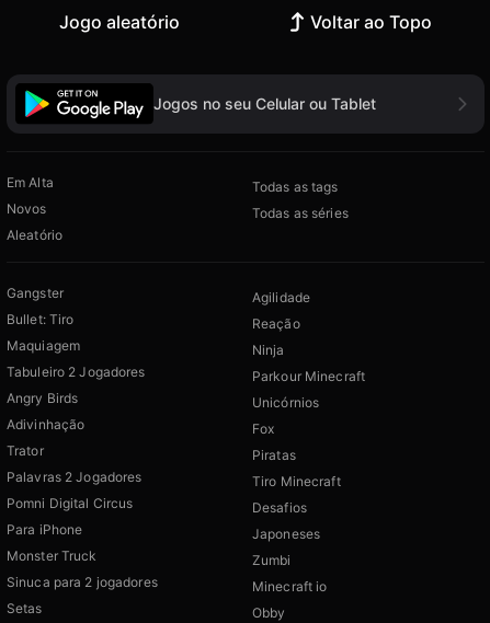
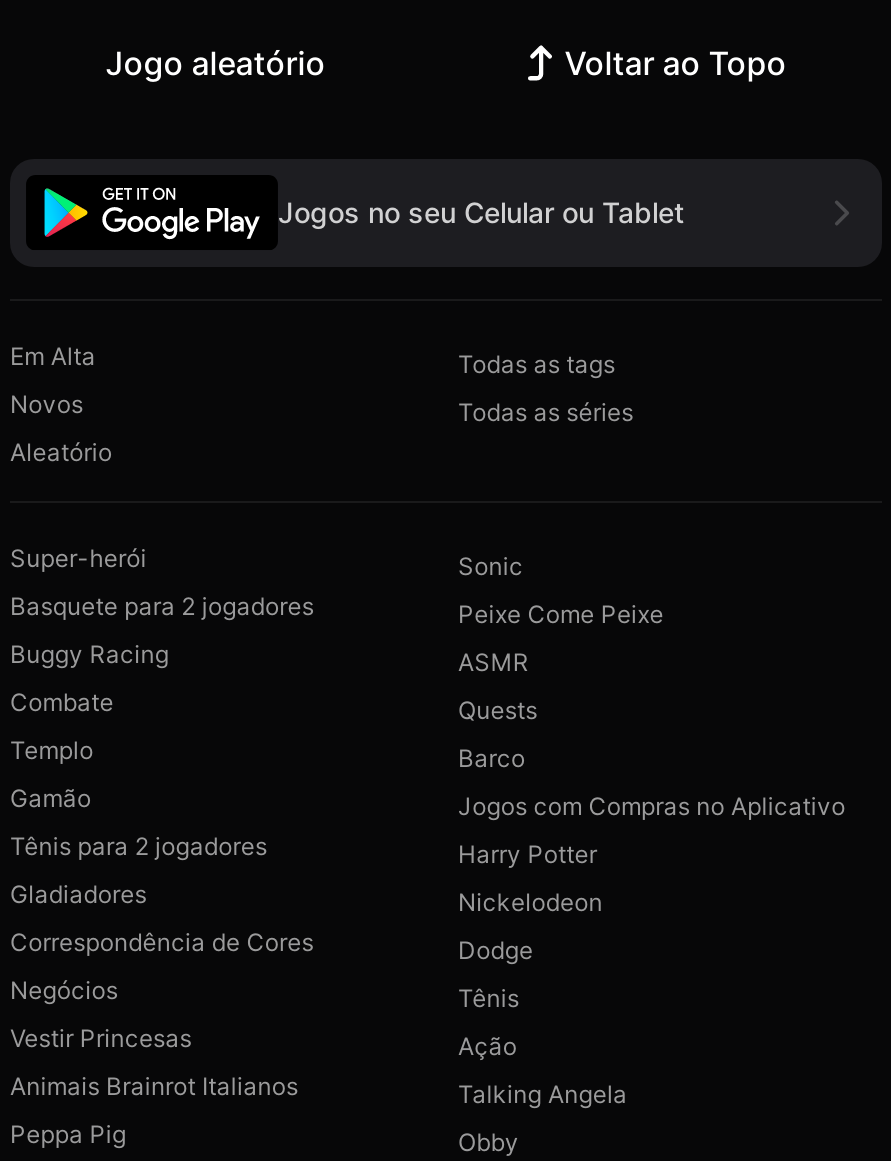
[7,284,64,301] Gangster -> [10,542,147,572] Super-herói
[252,289,310,305] Agilidade -> [458,550,523,580] Sonic
[7,311,74,327] Bullet: Tiro -> [10,590,314,620] Basquete para 2 jogadores
[252,315,300,331] Reação -> [458,598,664,628] Peixe Come Peixe
[7,337,80,353] Maquiagem -> [10,638,169,668] Buggy Racing
[252,341,285,358] Ninja -> [458,646,529,676] ASMR
[7,363,145,379] Tabuleiro 2 Jogadores -> [10,686,114,716] Combate
[252,367,365,384] Parkour Minecraft -> [458,694,537,724] Quests
[7,389,78,406] Angry Birds -> [10,734,93,764] Templo
[252,394,319,410] Unicórnios -> [458,742,525,772] Barco
[7,416,85,432] Adivinhação -> [10,782,91,812] Gamão
[252,420,274,436] Fox -> [458,790,845,820] Jogos com Compras no Aplicativo
[7,442,44,458] Trator -> [10,830,267,860] Tênis para 2 jogadores
[252,446,296,463] Piratas -> [458,838,597,868] Harry Potter
[7,468,142,485] Palavras 2 Jogadores -> [10,878,147,908] Gladiadores
[252,473,341,489] Tiro Minecraft -> [458,886,603,916] Nickelodeon
[7,494,133,511] Pomni Digital Circus -> [10,926,314,956] Correspondência de Cores
[252,499,307,515] Desafios -> [458,934,533,964] Dodge
[7,521,83,537] Para iPhone -> [10,974,118,1004] Negócios
[252,525,320,542] Japoneses -> [458,982,519,1012] Tênis
[7,547,97,563] Monster Truck -> [10,1022,192,1052] Vestir Princesas
[252,551,291,568] Zumbi -> [458,1030,517,1060] Ação
[7,573,158,590] Sinuca para 2 jogadores -> [10,1070,298,1100] Animais Brainrot Italianos
[252,578,327,594] Minecraft io -> [458,1078,627,1108] Talking Angela
[7,600,42,616] Setas -> [10,1118,126,1148] Peppa Pig

